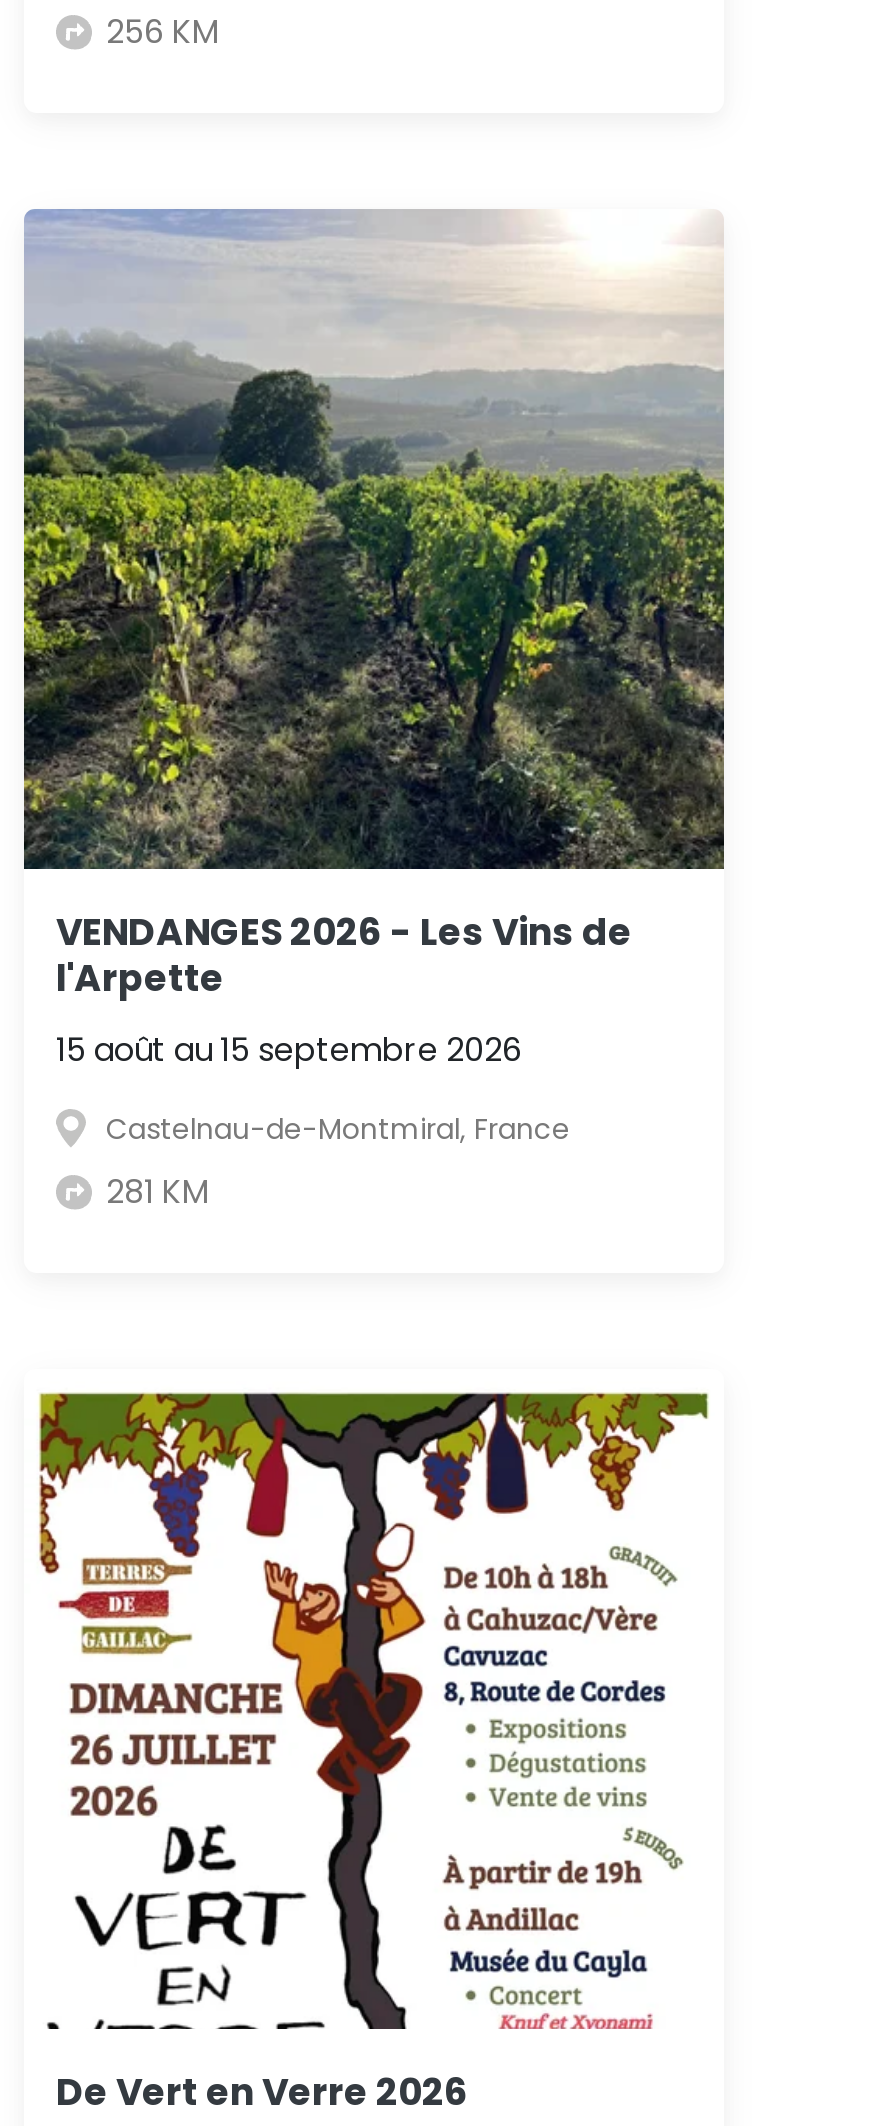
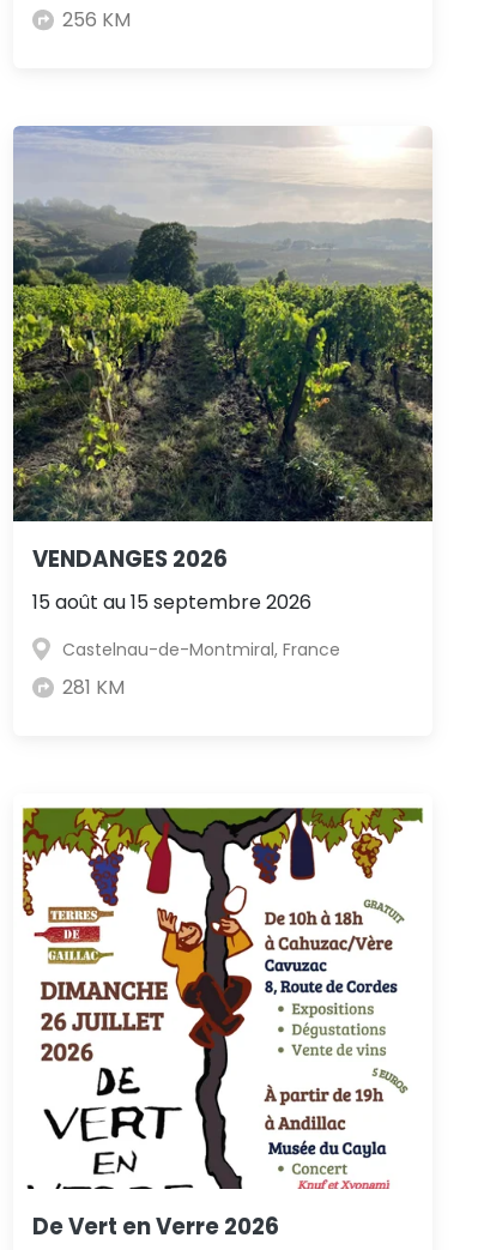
[56,907,632,1003] VENDANGES 2026 - Les Vins de | l'Arpette -> [32,544,228,574] VENDANGES 2026

